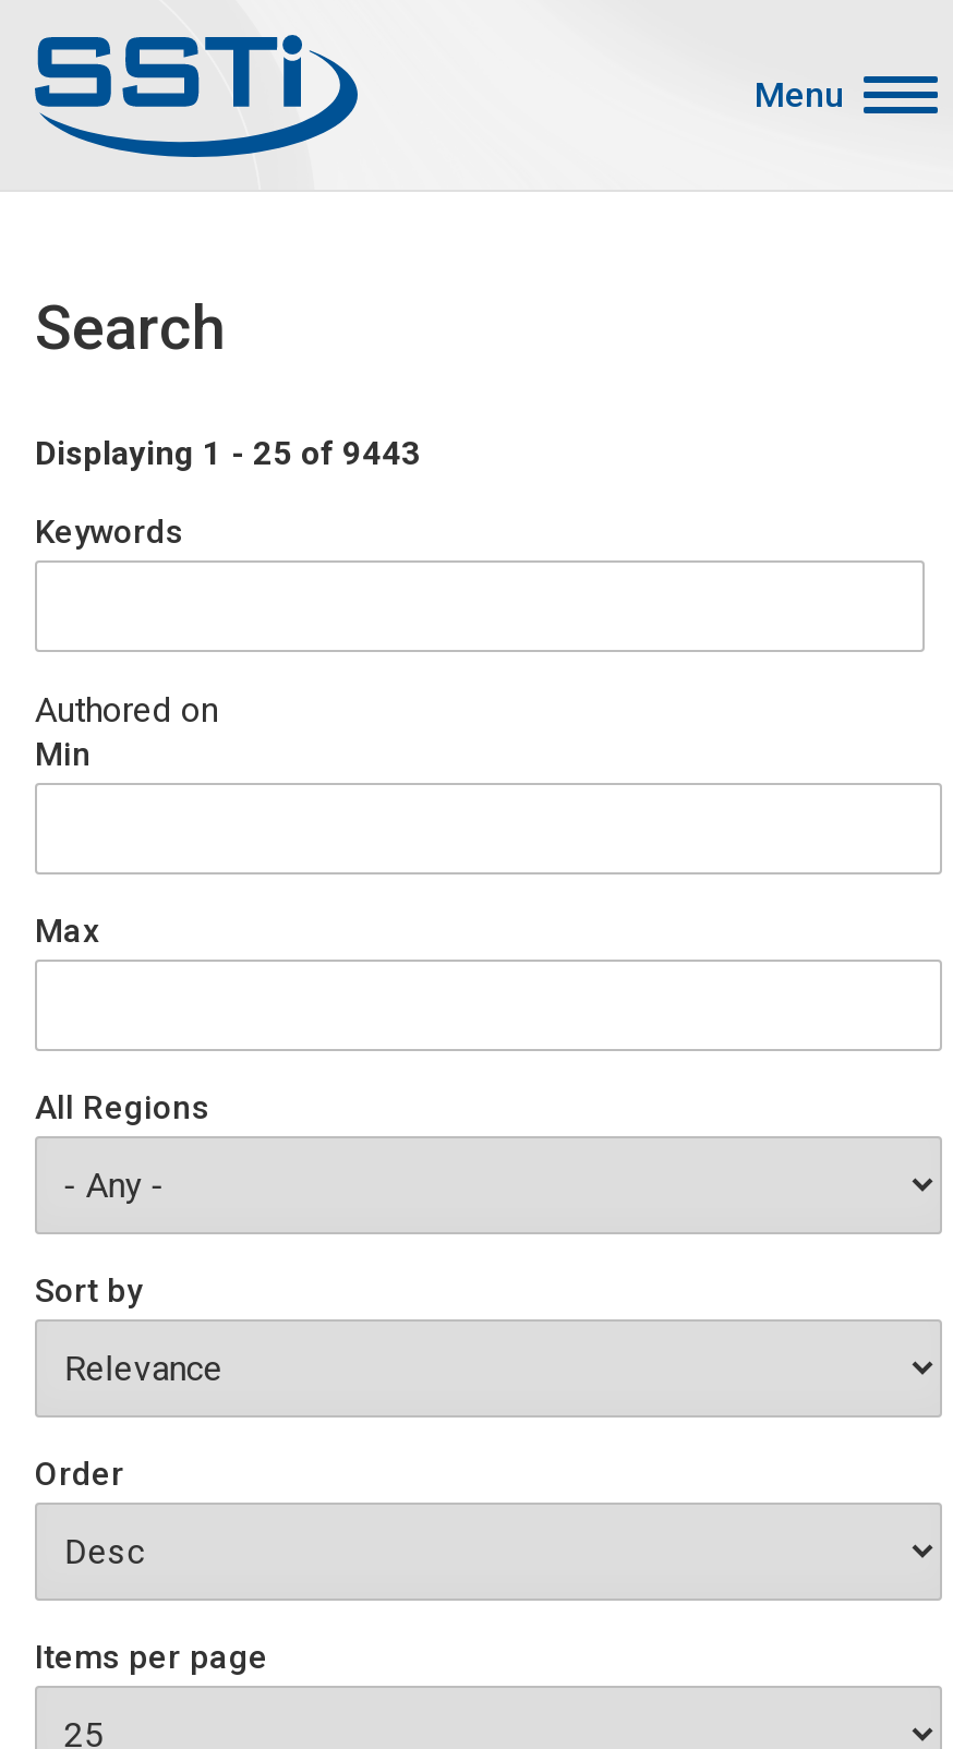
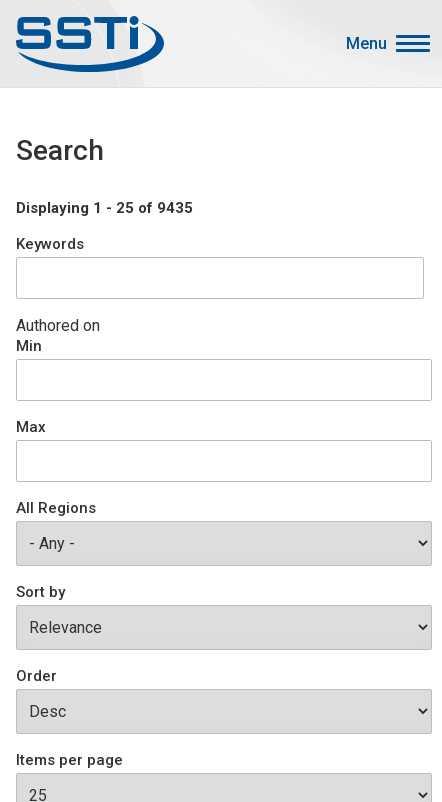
[35,434,421,473] Displaying 1 - 25 of 9443 -> [16,199,193,217] Displaying 1 - 25 of 9435

